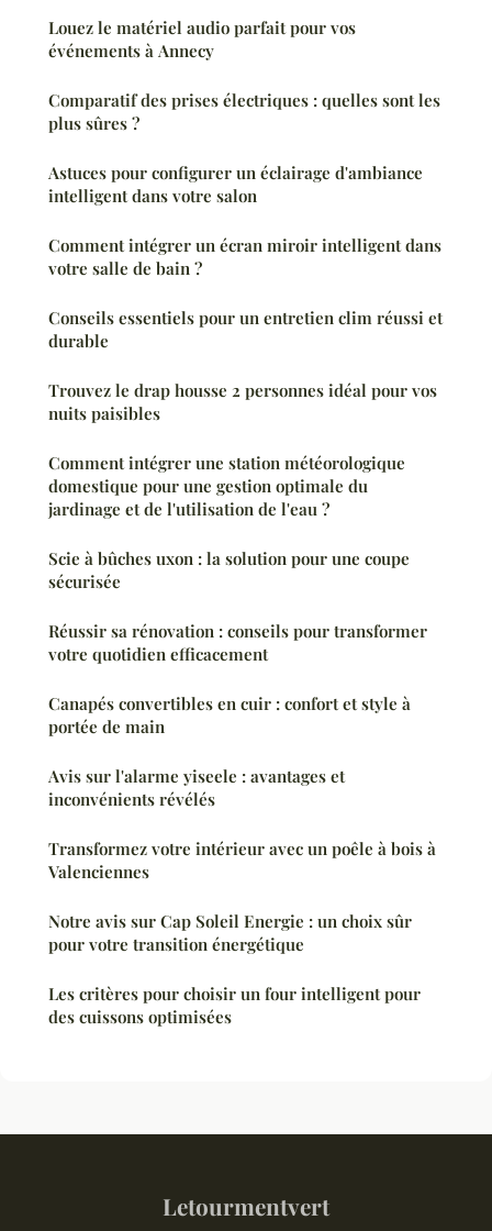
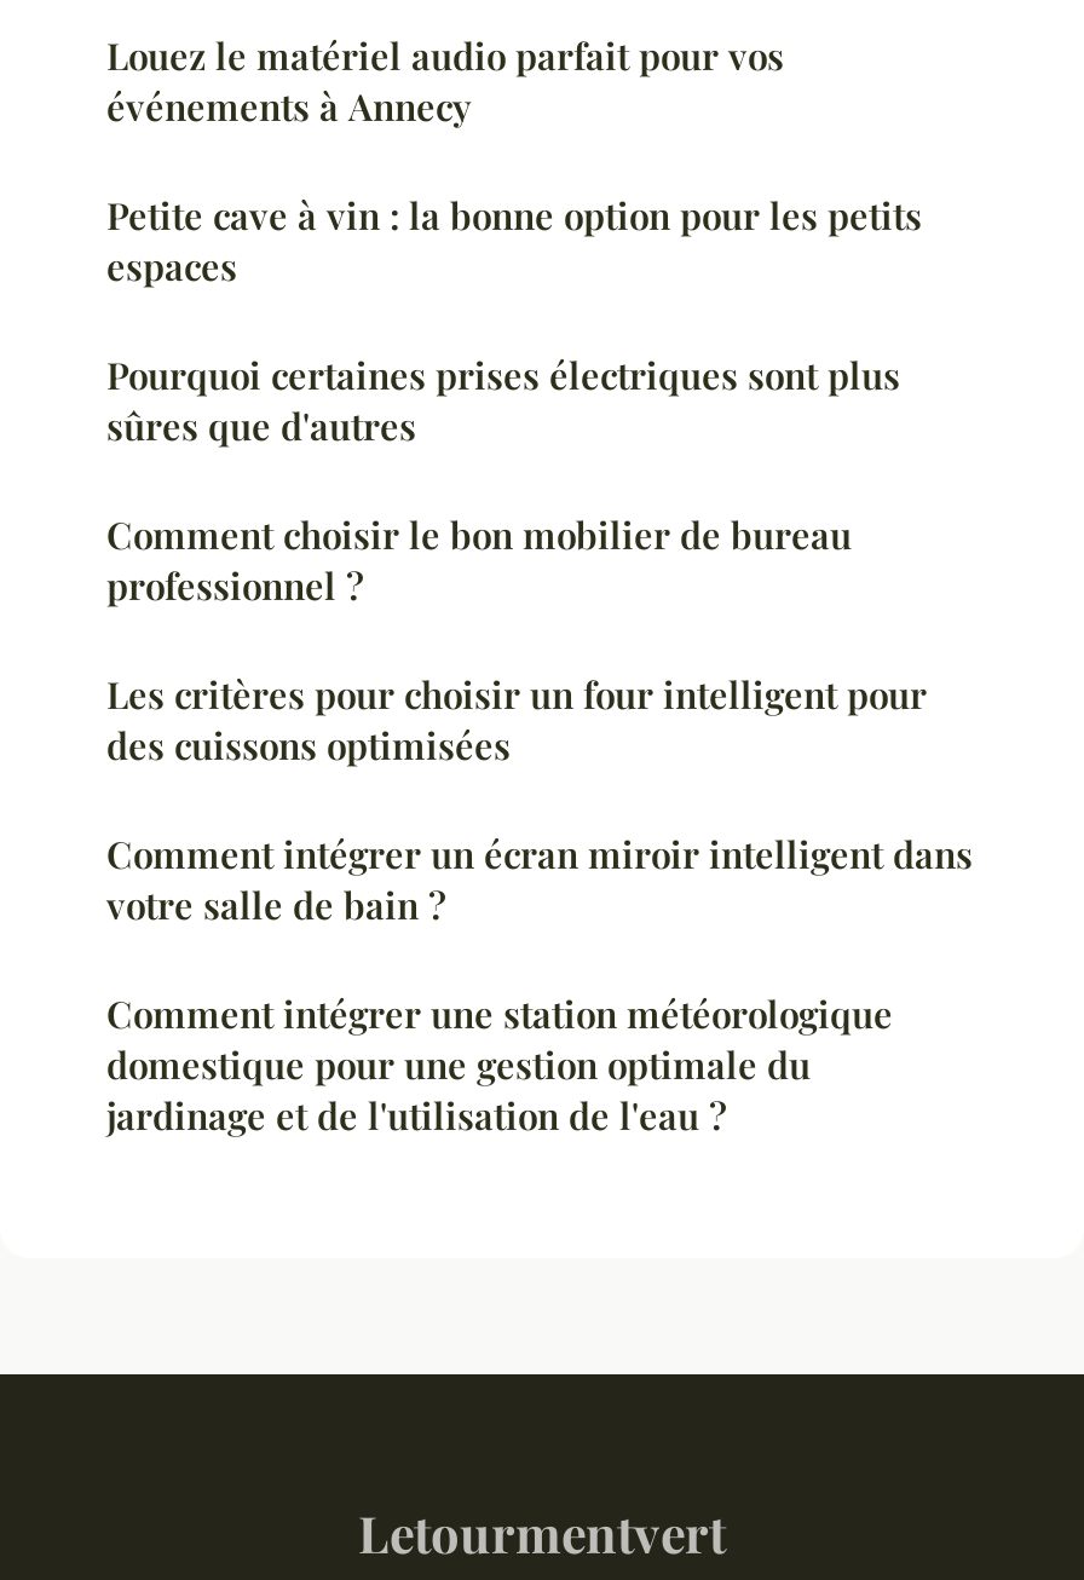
[48,89,440,207] Comparatif des prises électriques : quelles sont les | plus sûres ? | Astuces pour configurer un éclairage d'ambiance | intelligent dans votre salon -> [106,191,922,609] Petite cave à vin : la bonne option pour les petits | espaces | Pourquoi certaines prises électriques sont plus | sûres que d'autres | Comment choisir le bon mobilier de bureau | professionnel ?
moved [48,234,441,279] -> [106,830,973,929]: Comment intégrer un écran miroir intelligent dans | votre salle de bain ?
[48,307,443,424] Conseils essentiels pour un entretien clim réussi et | durable | Trouvez le drap housse 2 personnes idéal pour vos | nuits paisibles -> none
[48,547,436,955] Scie à bûches uxon : la solution pour une coupe | sécurisée | Réussir sa rénovation : conseils pour transformer | votre quotidien efficacement | Canapés convertibles en cuir : confort et style à | portée de main | Avis sur l'alarme yiseele : avantages et | inconvénients révélés | Transformez votre intérieur avec un poêle à bois à | Valenciennes | Notre avis sur Cap Soleil Energie : un choix sûr | pour votre transition énergétique -> none
moved [48,982,421,1028] -> [106,670,927,769]: Les critères pour choisir un four intelligent pour | des cuissons optimisées

